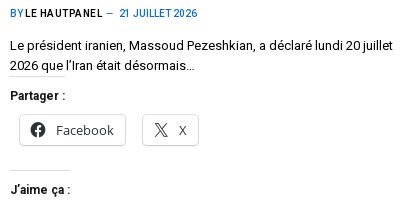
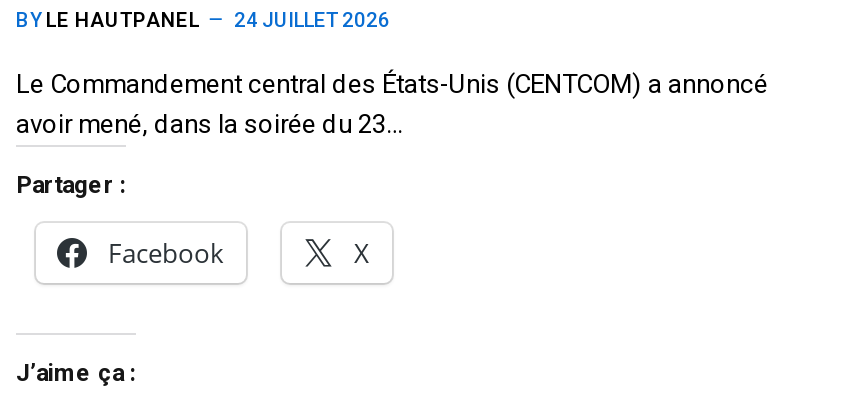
[10,8,197,19] BY LE HAUTPANEL 21 JUILLET 2026 -> [16,9,390,31] BY LE HAUTPANEL 24 JUILLET 2026
[10,38,393,73] Le président iranien, Massoud Pezeshkian, a déclaré lundi 20 juillet | 2026 que l’Iran était désormais… -> [16,69,768,139] Le Commandement central des États-Unis (CENTCOM) a annoncé | avoir mené, dans la soirée du 23…

